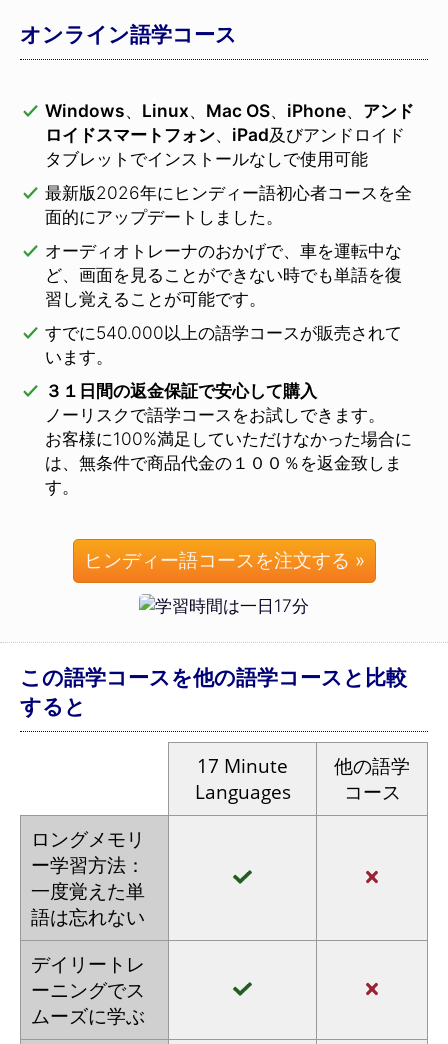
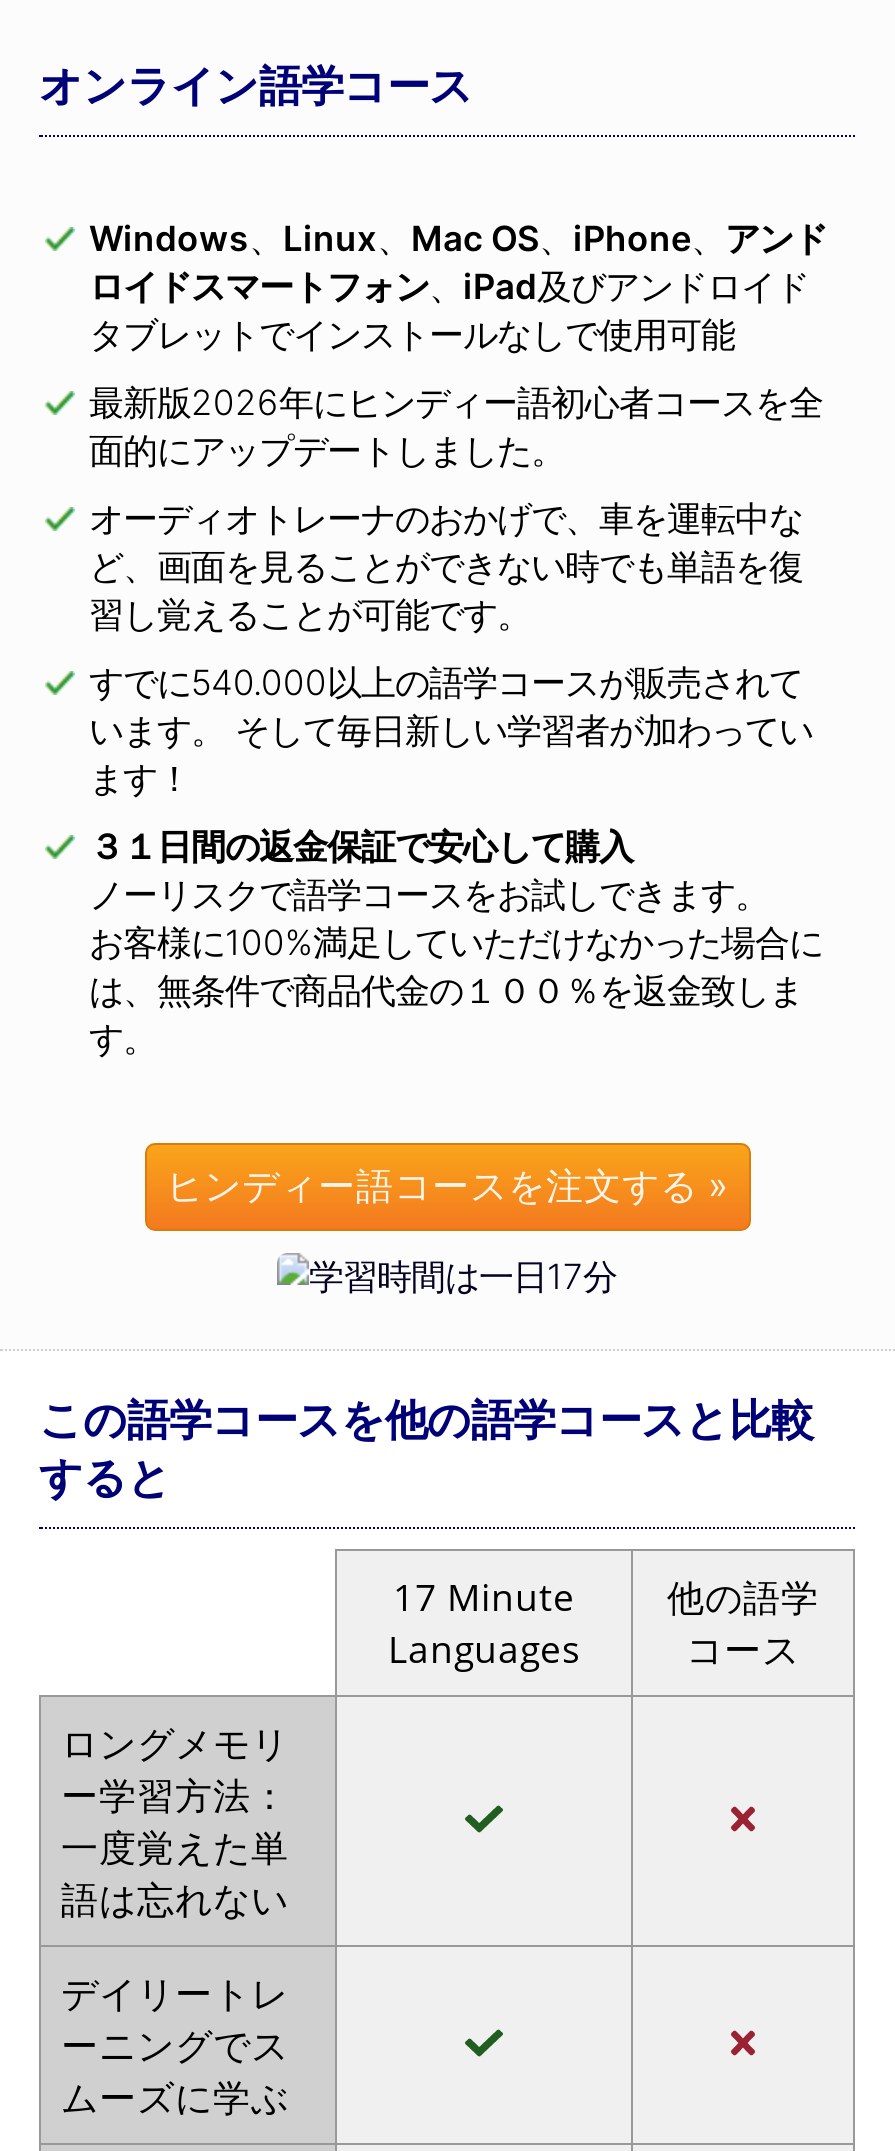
[45,346,113,367] います。 -> [89,709,813,799] います。そして毎日新しい学習者が加わってい | ます！

